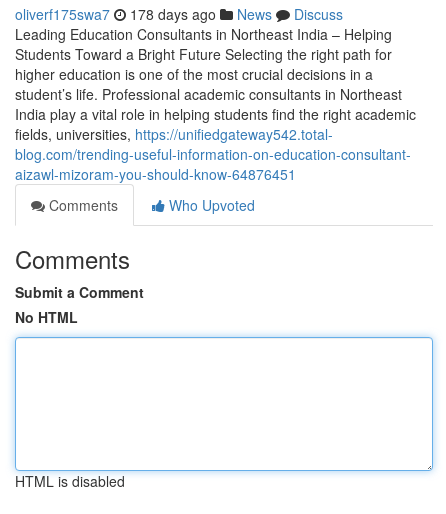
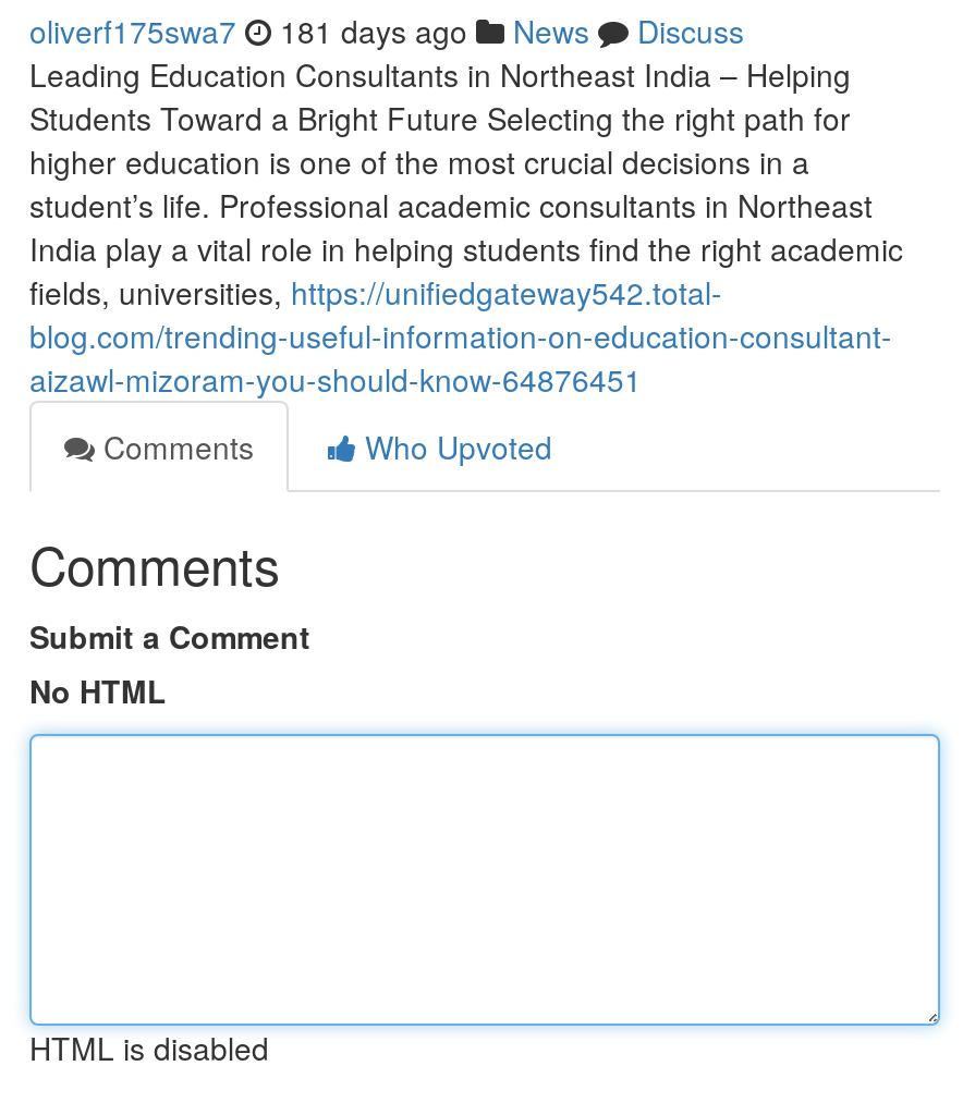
[15,4,343,24] oliverf175swa7 178 days ago News Discuss -> [29,9,744,52] oliverf175swa7 181 days ago News Discuss

